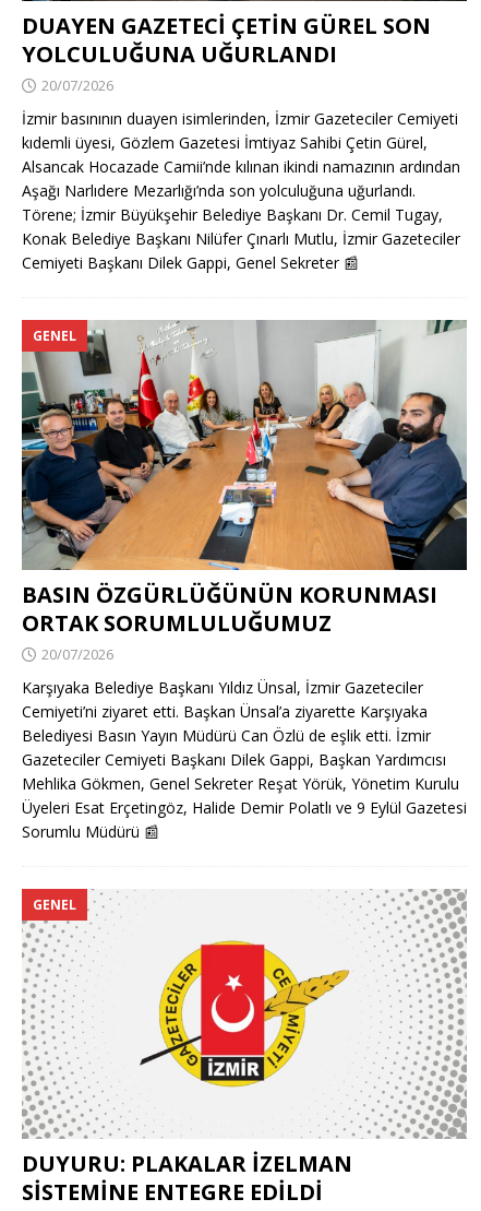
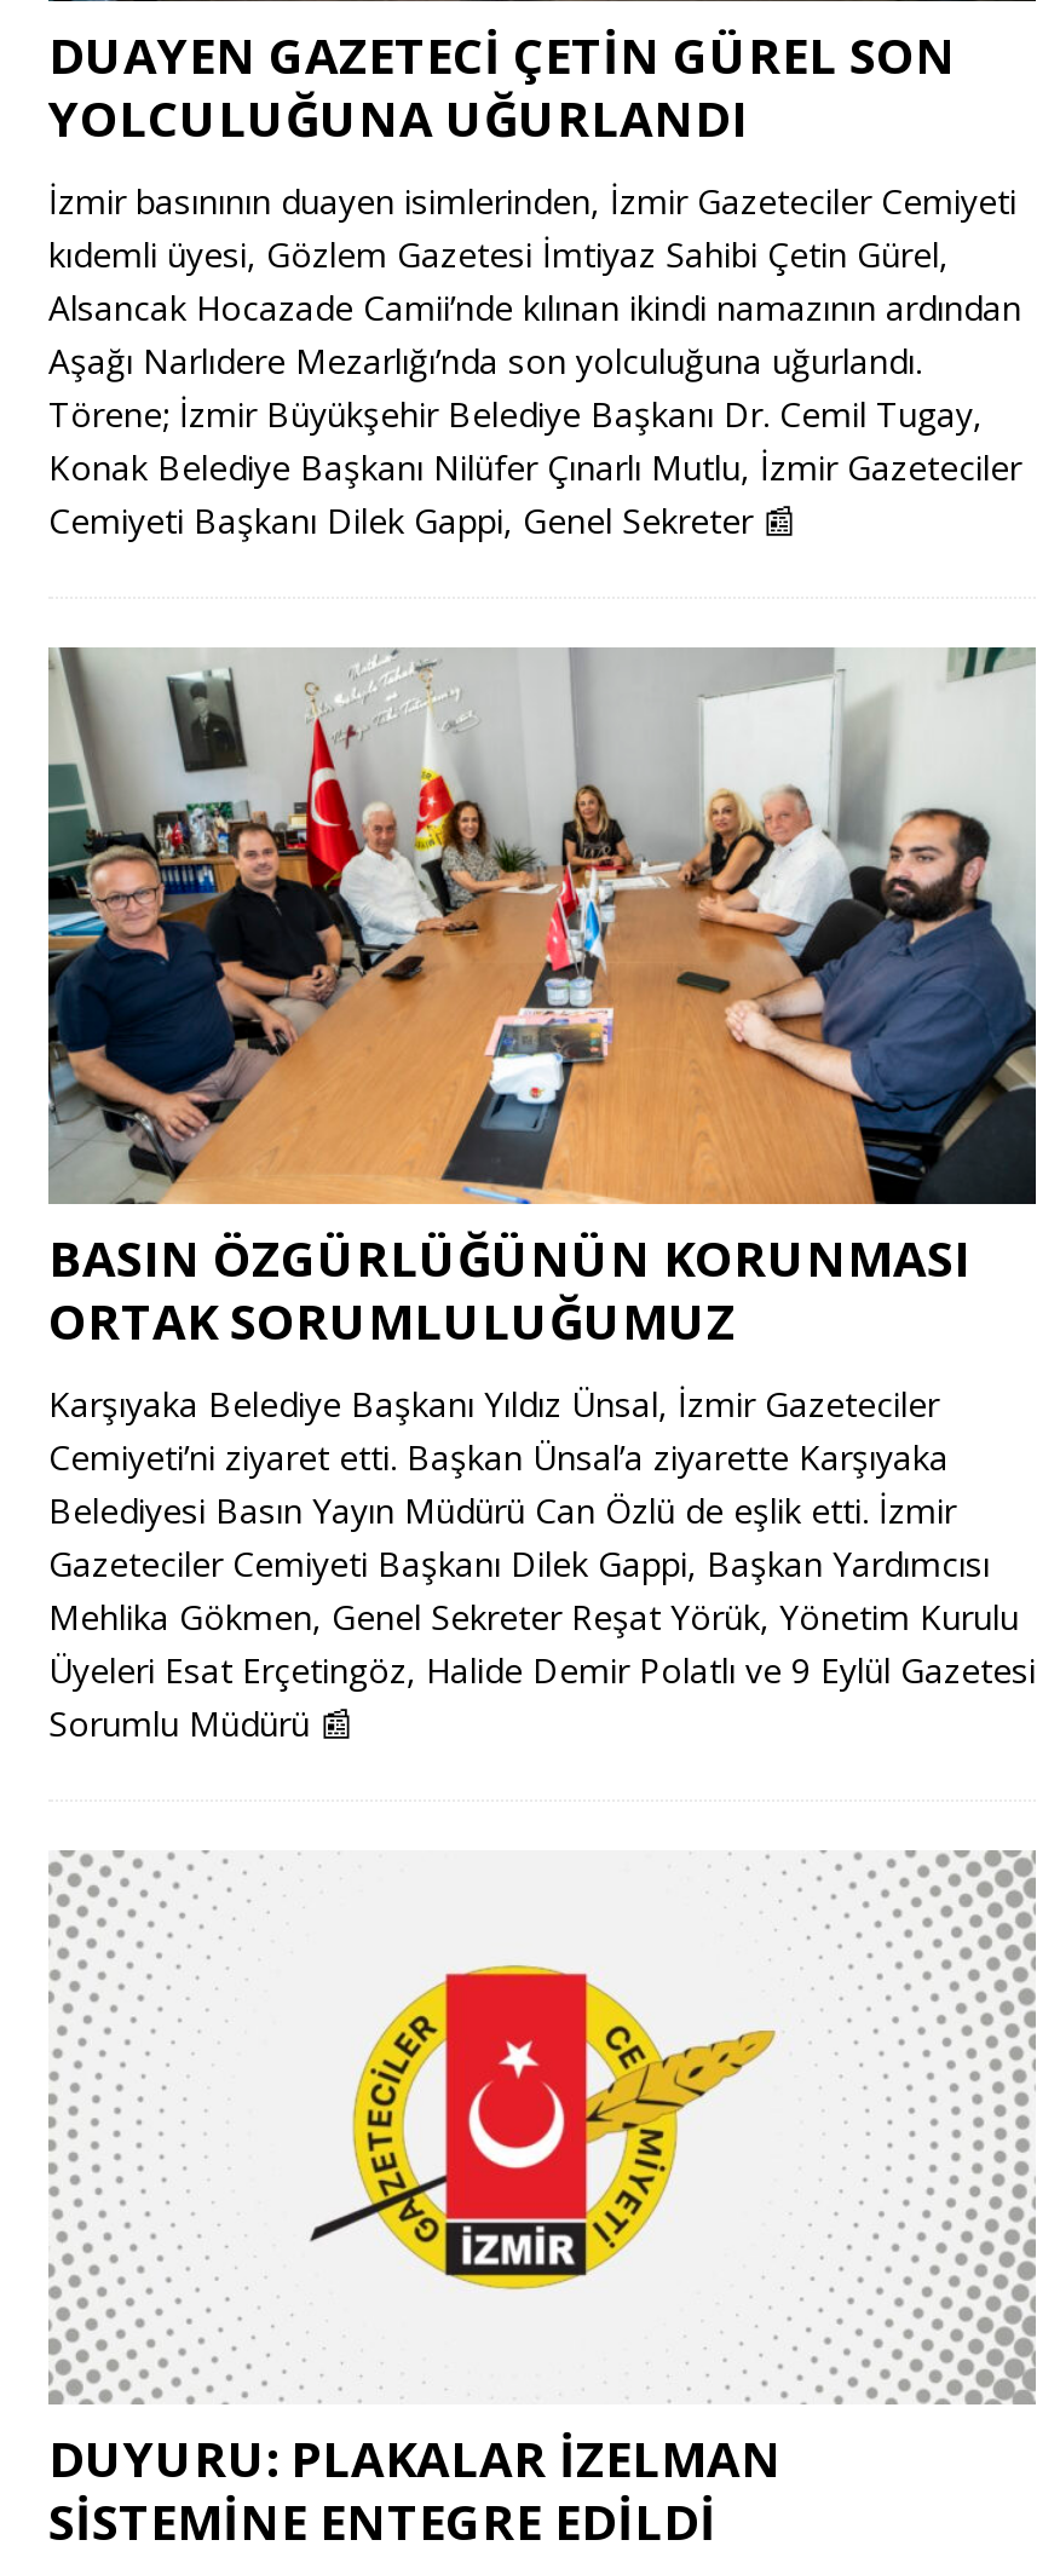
[41,75,113,95] 20/07/2026 -> none
[33,327,76,345] GENEL -> none
[41,644,113,664] 20/07/2026 -> none
[33,896,76,914] GENEL -> none

